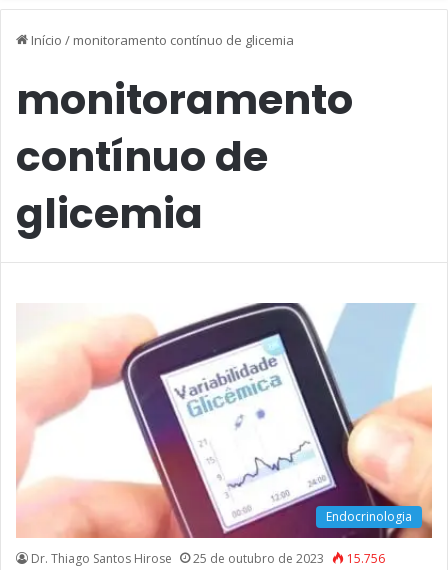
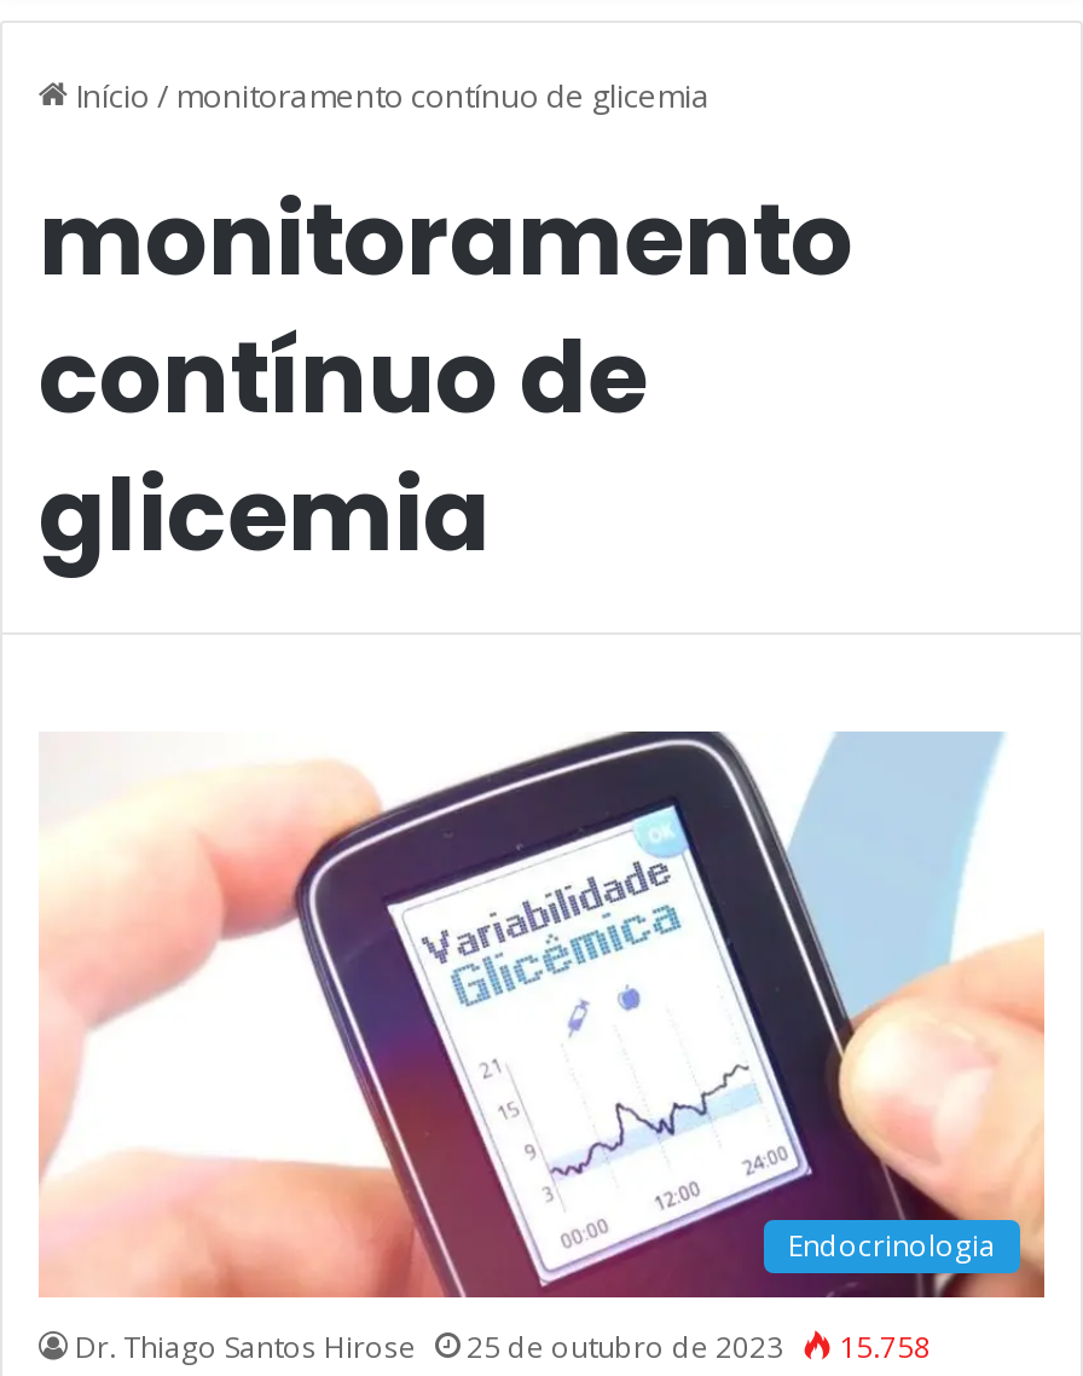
[31,550,385,567] Dr. Thiago Santos Hirose 25 de outubro de 2023 15.756 -> [75,1327,931,1368] Dr. Thiago Santos Hirose 25 de outubro de 2023 15.758

